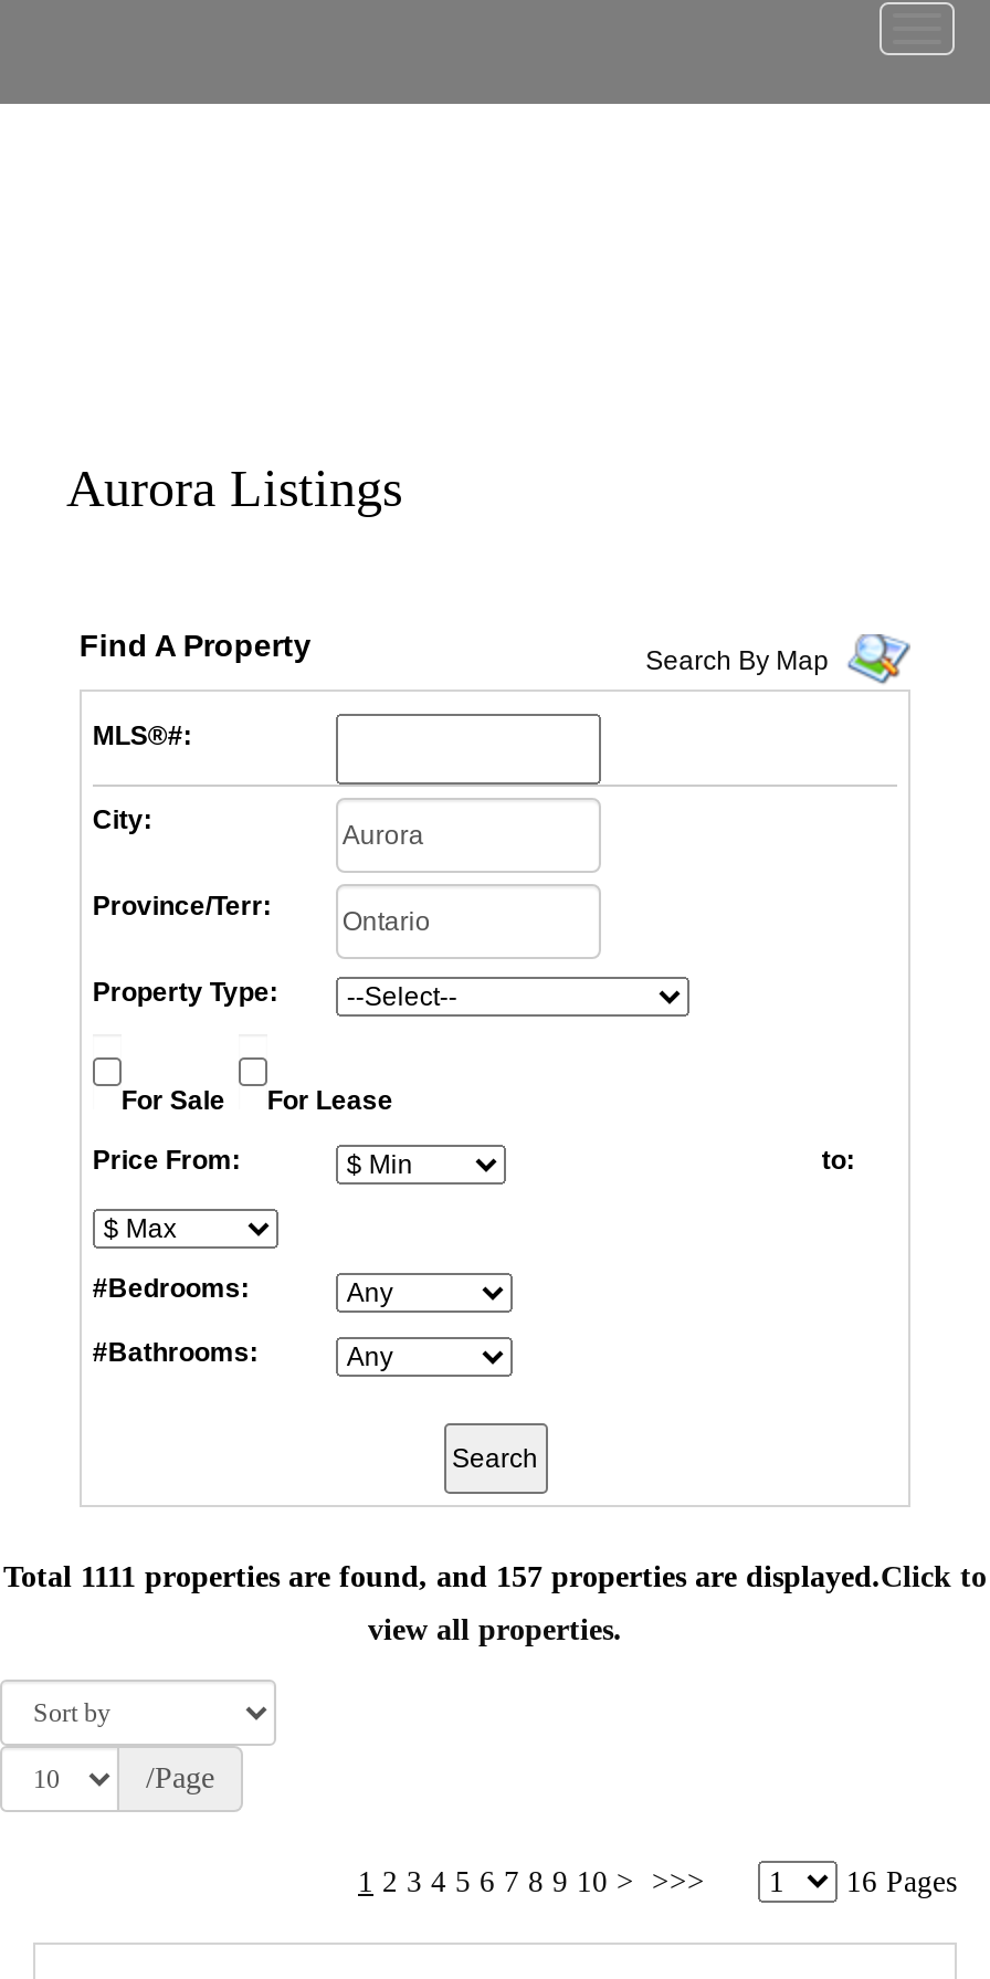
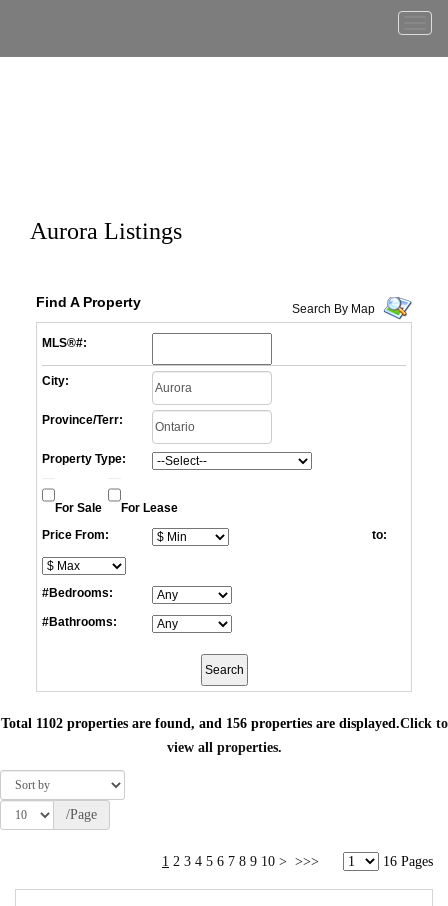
[3,1560,987,1593] Total 1111 properties are found, and 157 properties are displayed.Click to -> [0,716,447,731] Total 1102 properties are found, and 156 properties are displayed.Click to

